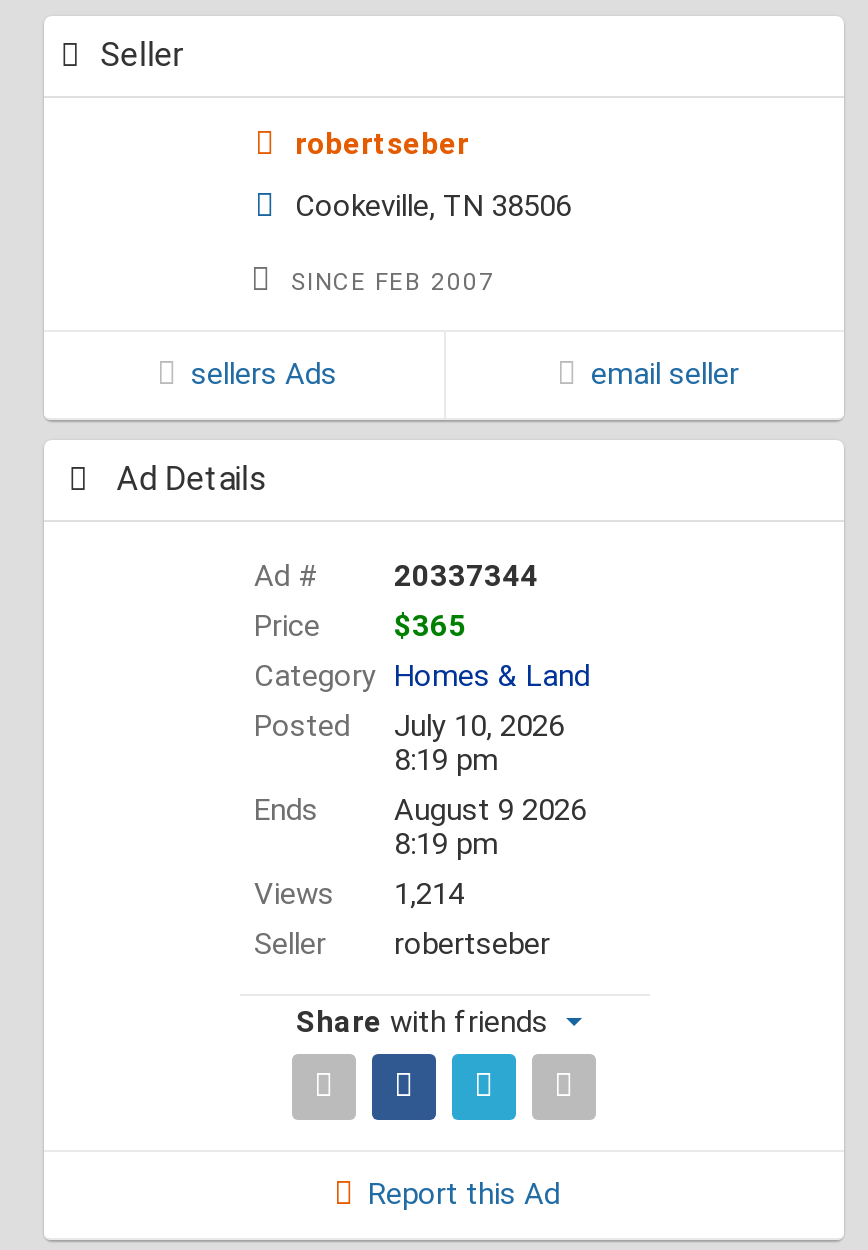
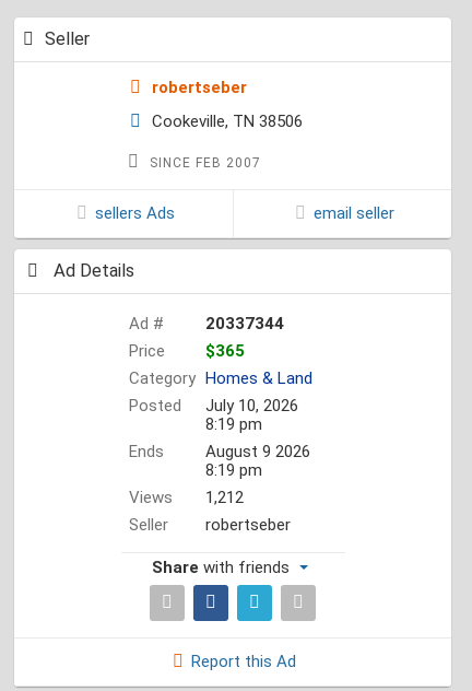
[254,877,464,913] Views 1,214 -> [129,488,244,508] Views 1,212

